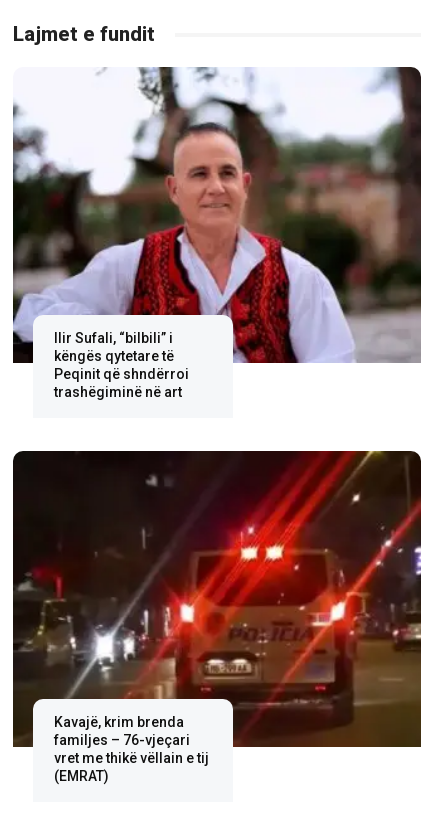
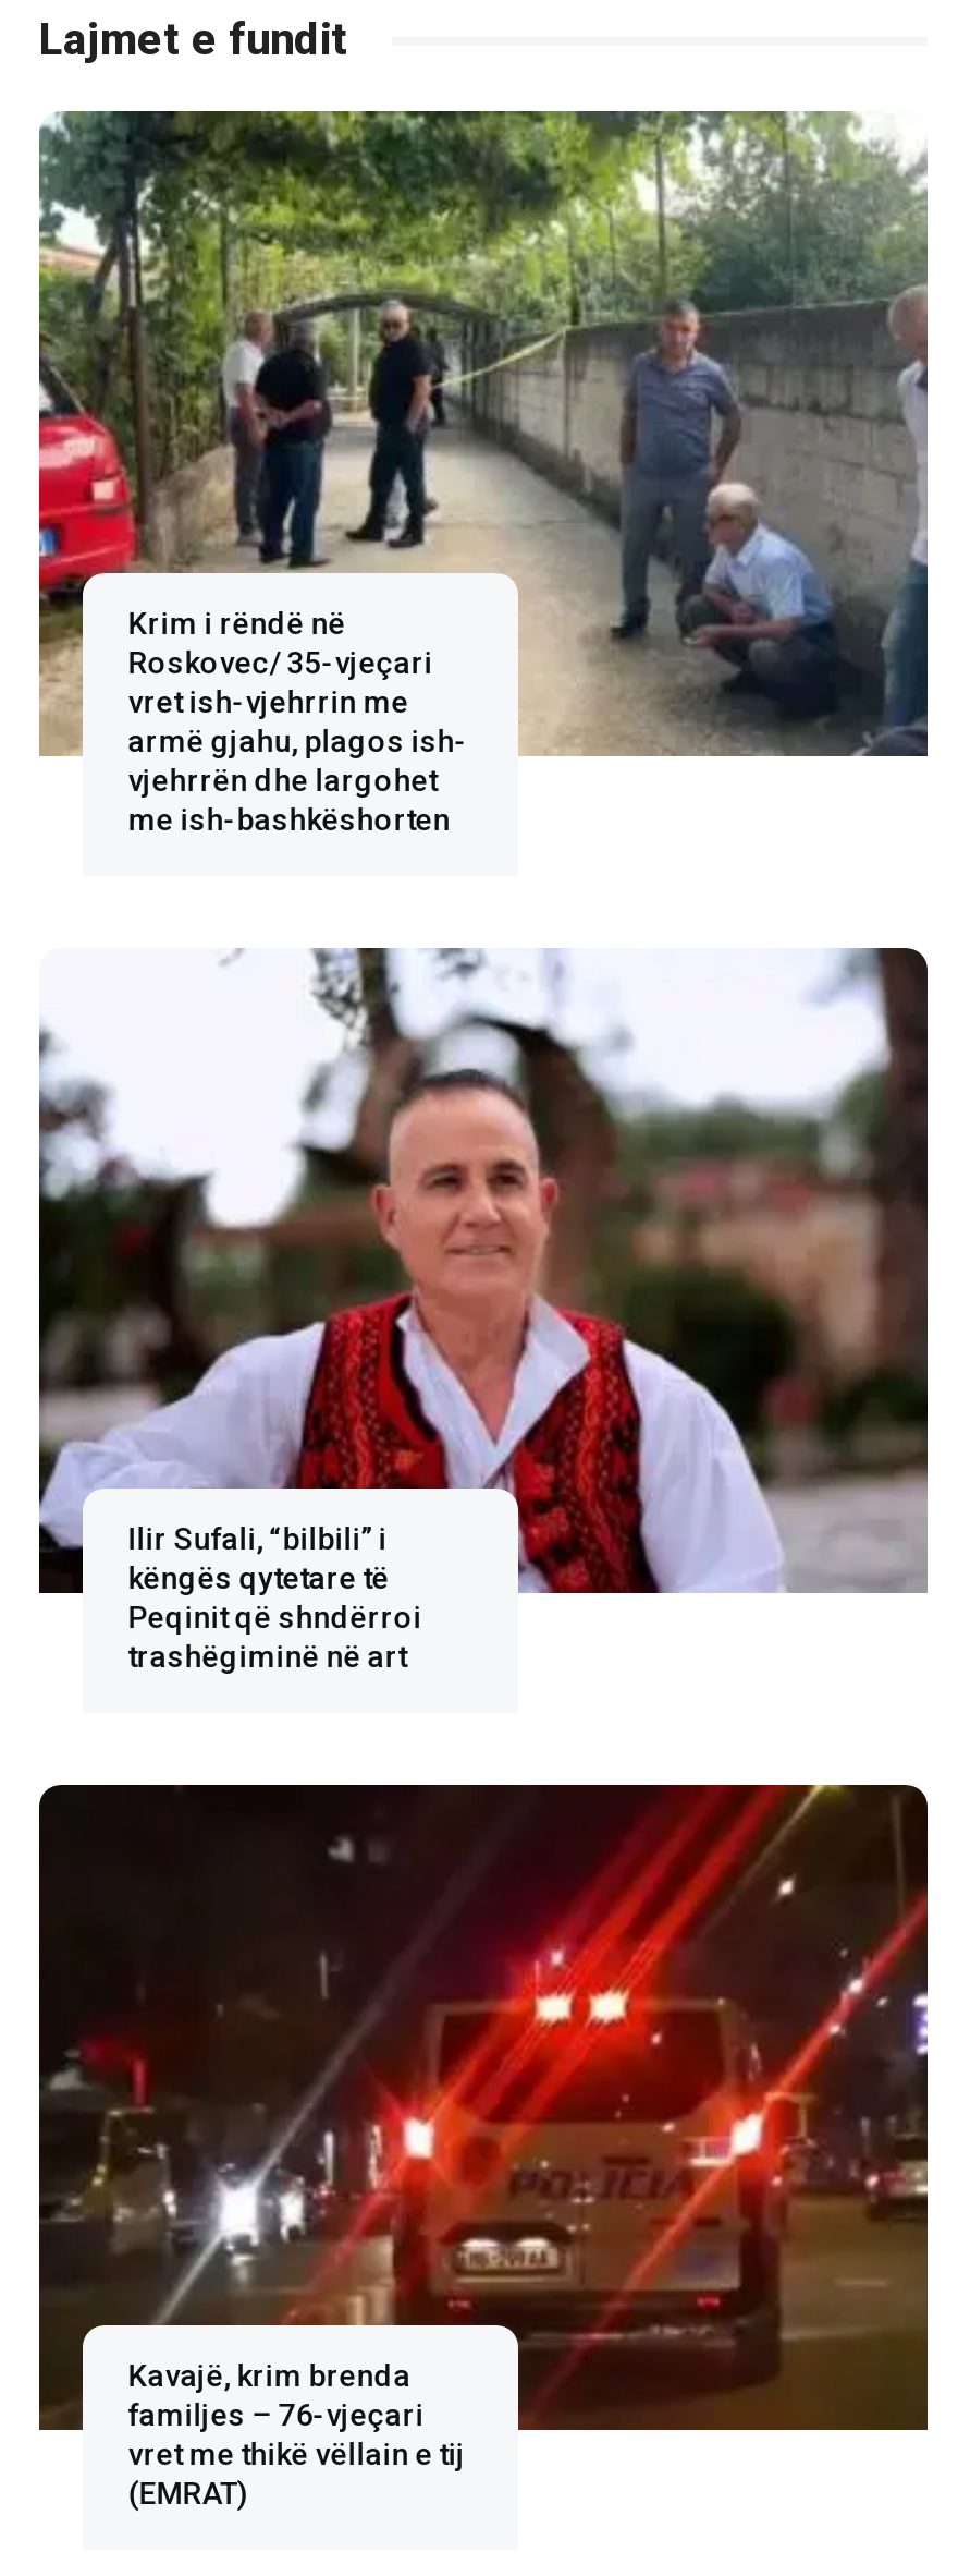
none -> [37,109,930,838] [image] | Krim i rëndë në | Roskovec/ 35-vjeçari | vret ish-vjehrrin me | armë gjahu, plagos ish- | vjehrrën dhe largohet | me ish-bashkëshorten

